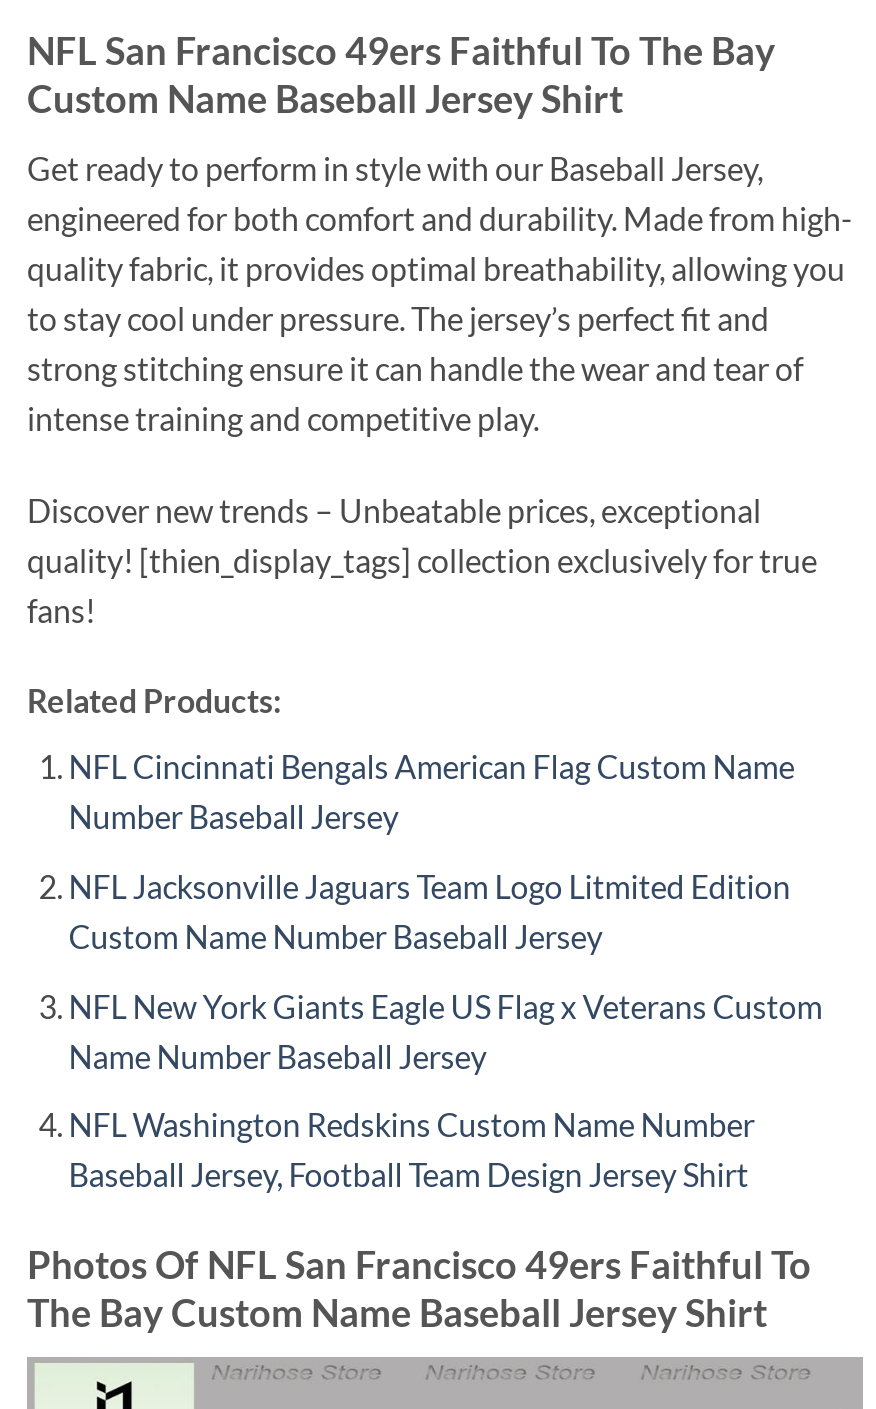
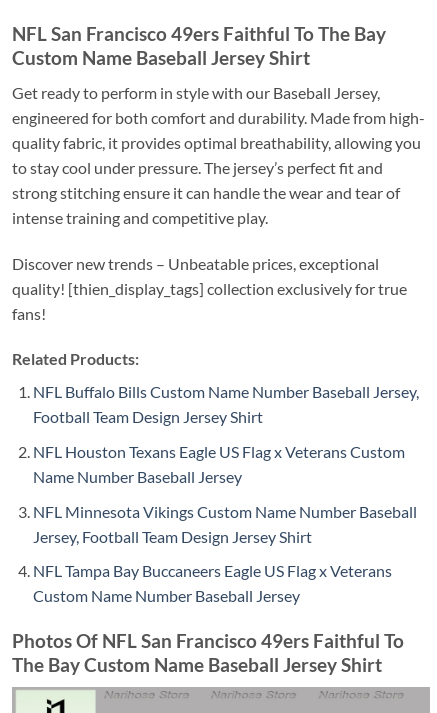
[69,748,823,1024] NFL Cincinnati Bengals American Flag Custom Name | Number Baseball Jersey | NFL Jacksonville Jaguars Team Logo Litmited Edition | NFL New York Giants Eagle US Flag x Veterans Custom -> [33,382,419,461] NFL Buffalo Bills Custom Name Number Baseball Jersey, | Football Team Design Jersey Shirt | NFL Houston Texans Eagle US Flag x Veterans Custom
moved [69,917,603,955] -> [33,586,300,605]: Custom Name Number Baseball Jersey
moved [69,1036,487,1074] -> [33,467,242,486]: Name Number Baseball Jersey
[69,1105,755,1193] NFL Washington Redskins Custom Name Number | Baseball Jersey, Football Team Design Jersey Shirt -> [33,502,417,580] NFL Minnesota Vikings Custom Name Number Baseball | Jersey, Football Team Design Jersey Shirt | NFL Tampa Bay Buccaneers Eagle US Flag x Veterans

